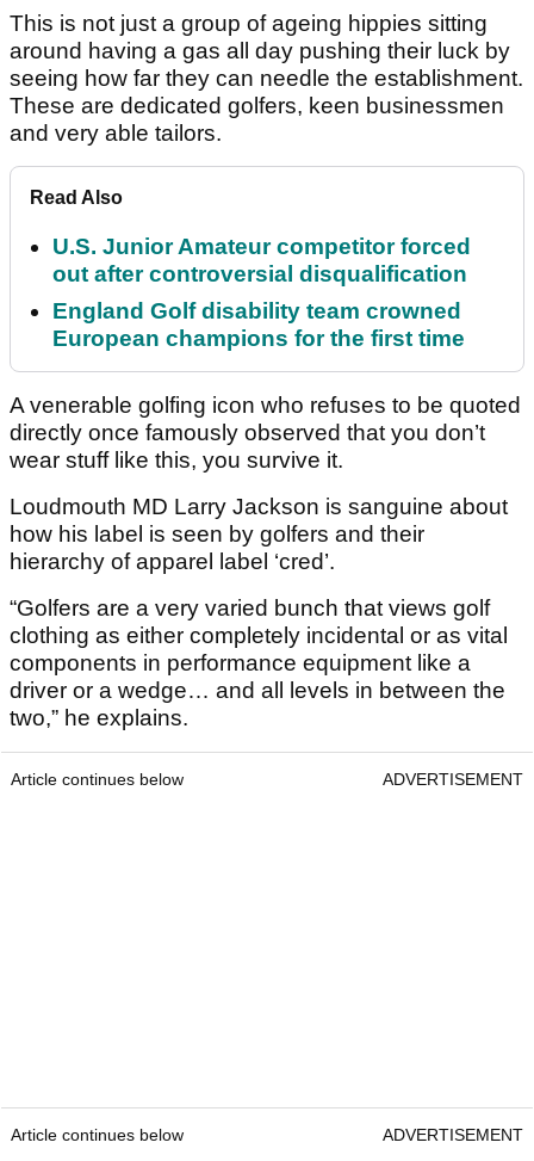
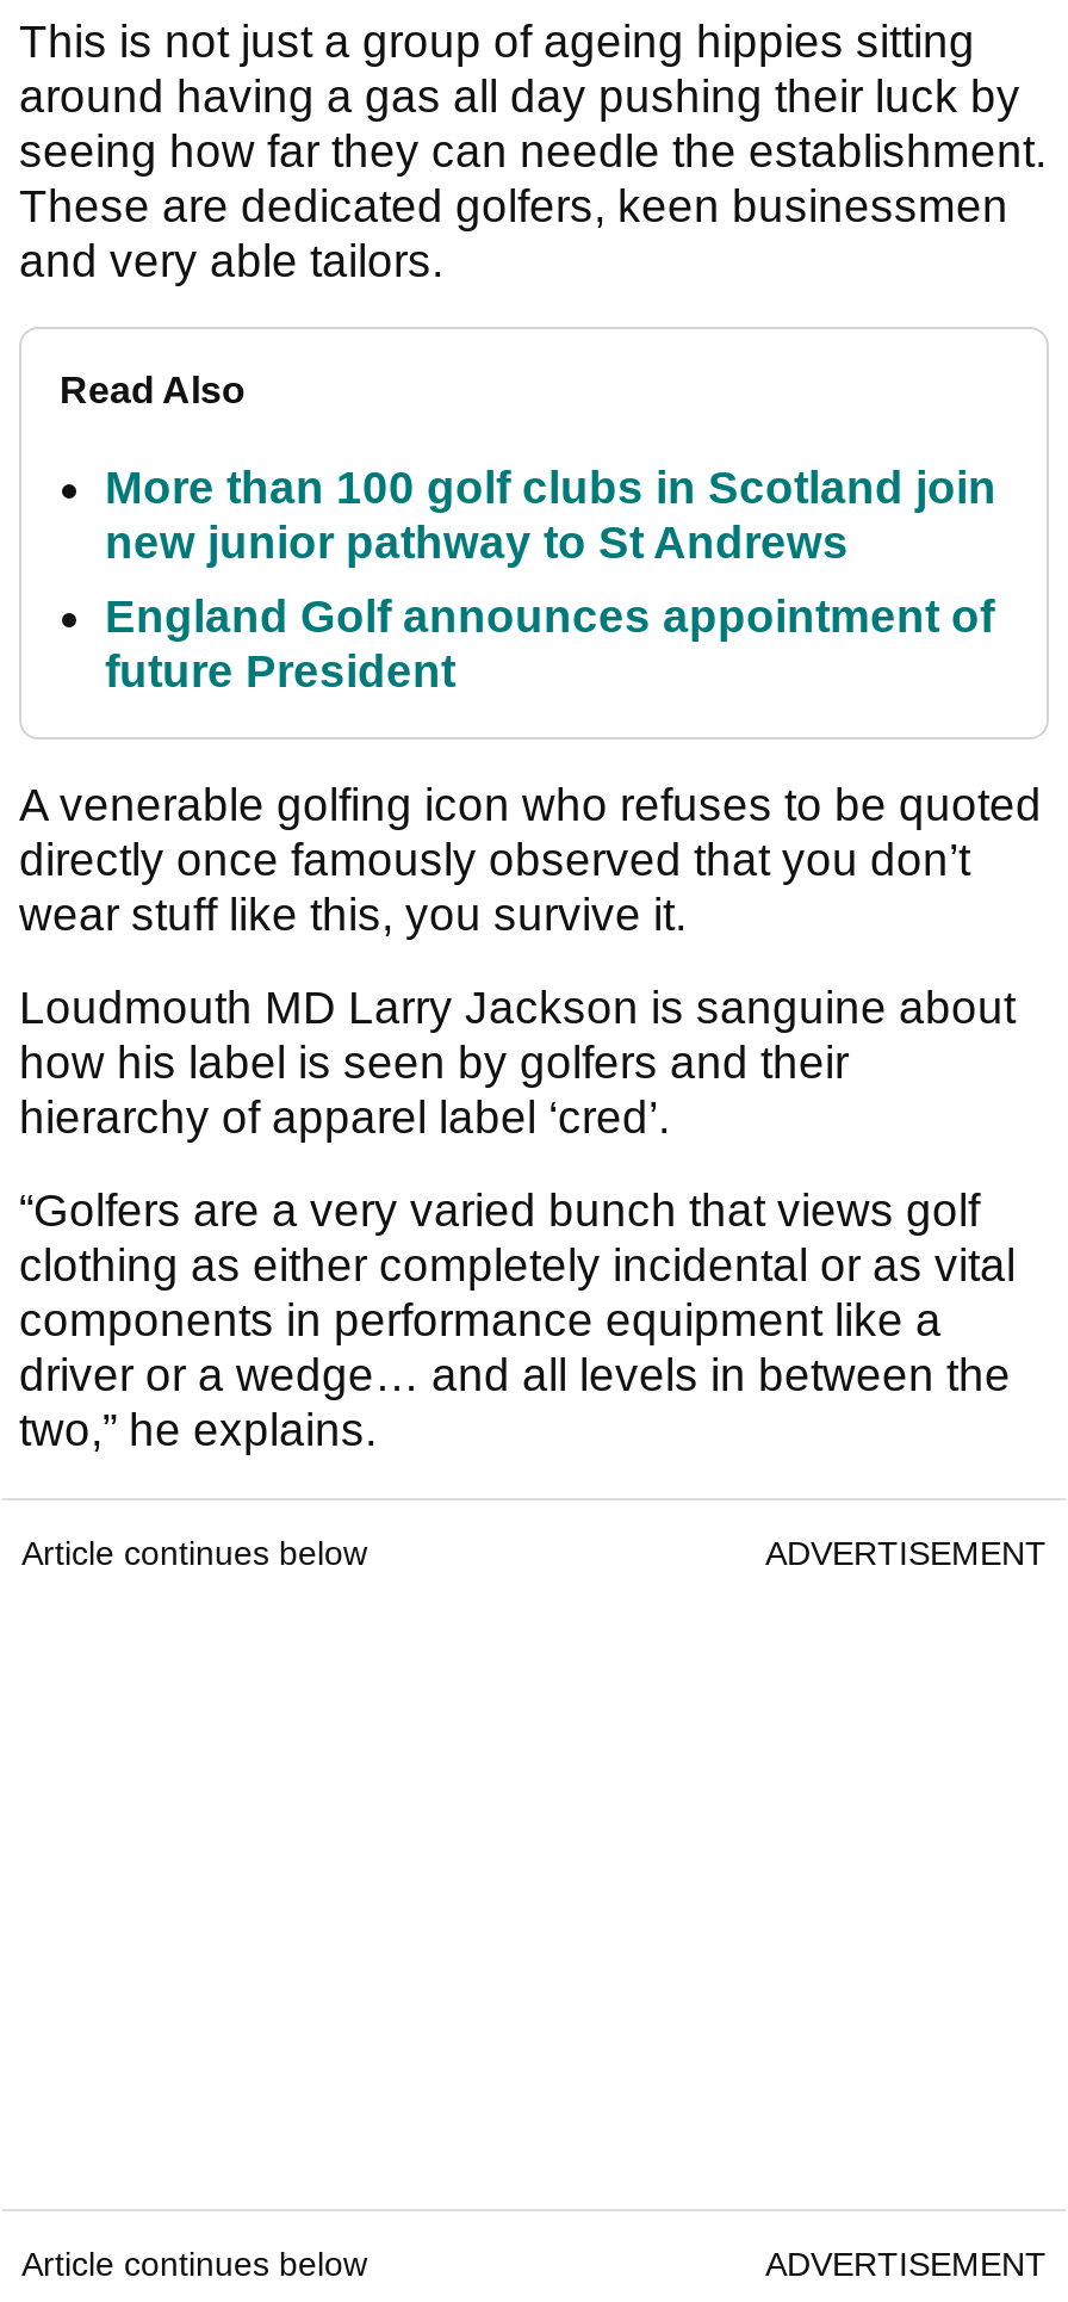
[52,234,471,287] U.S. Junior Amateur competitor forced | out after controversial disqualification -> [105,463,996,568] More than 100 golf clubs in Scotland join | new junior pathway to St Andrews
[52,299,465,351] England Golf disability team crowned | European champions for the first time -> [105,591,994,696] England Golf announces appointment of | future President

